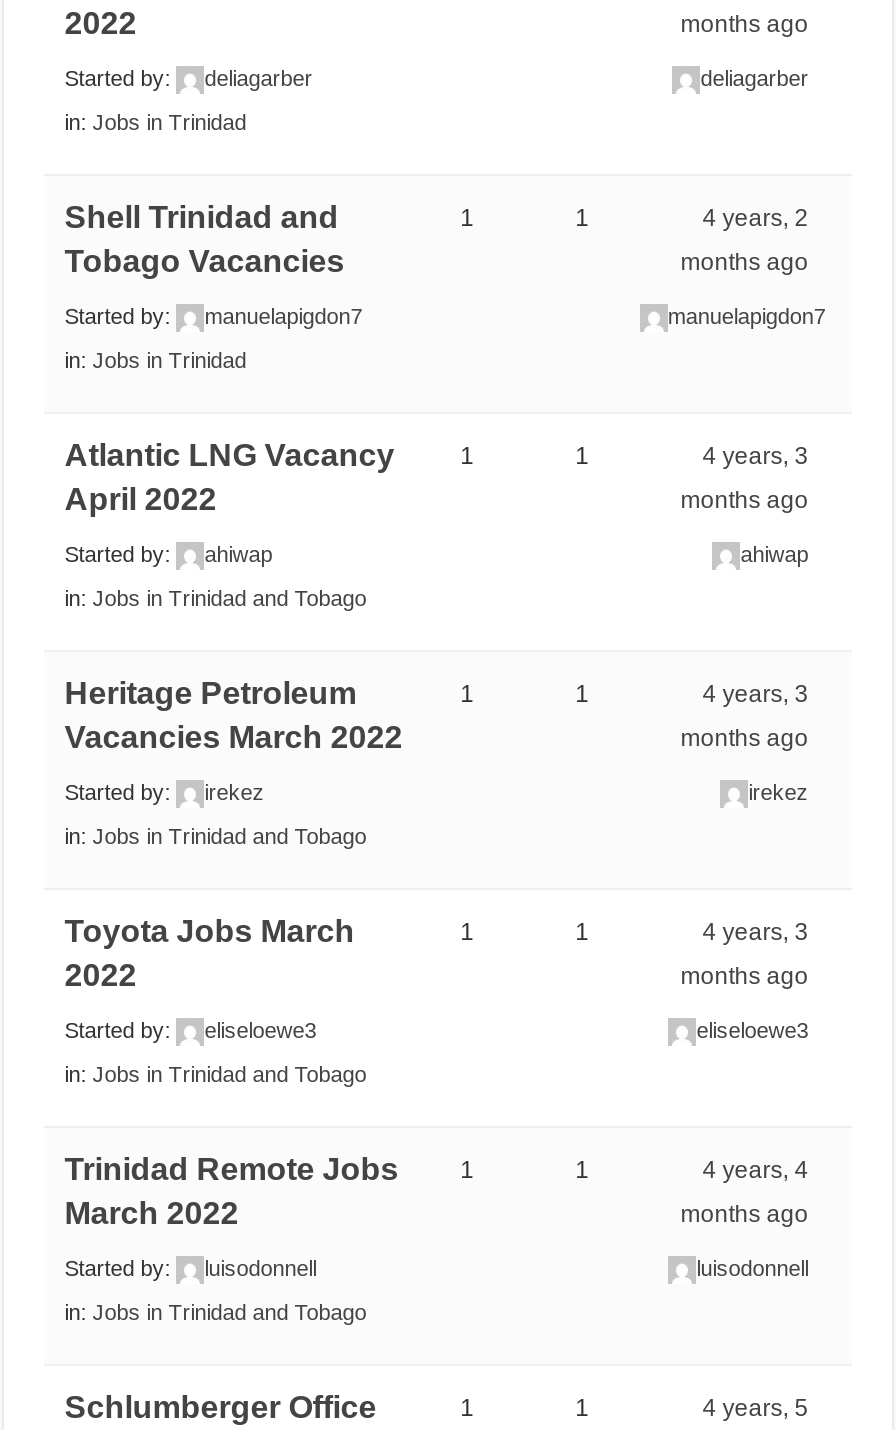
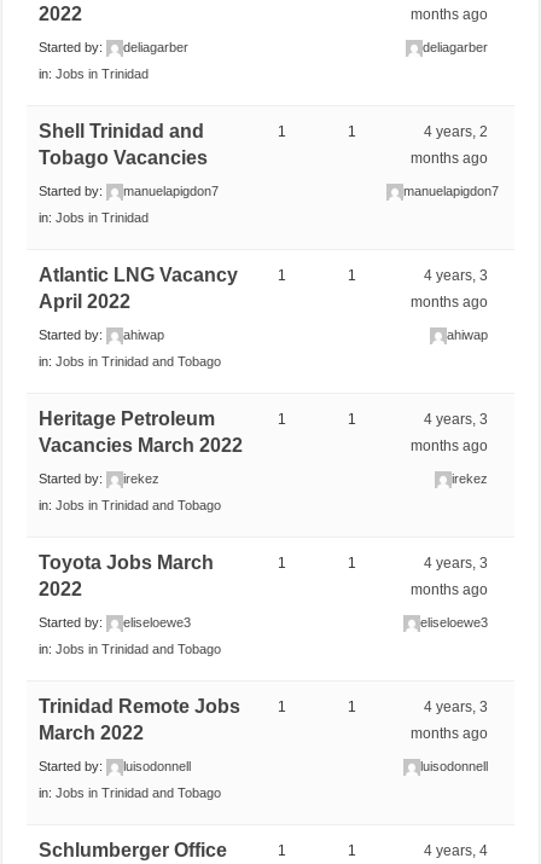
[702,1156,808,1184] 4 years, 4 -> [424,698,488,715] 4 years, 3
[702,1394,808,1422] 4 years, 5 -> [424,842,488,859] 4 years, 4

